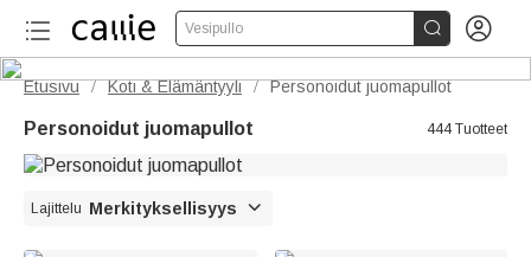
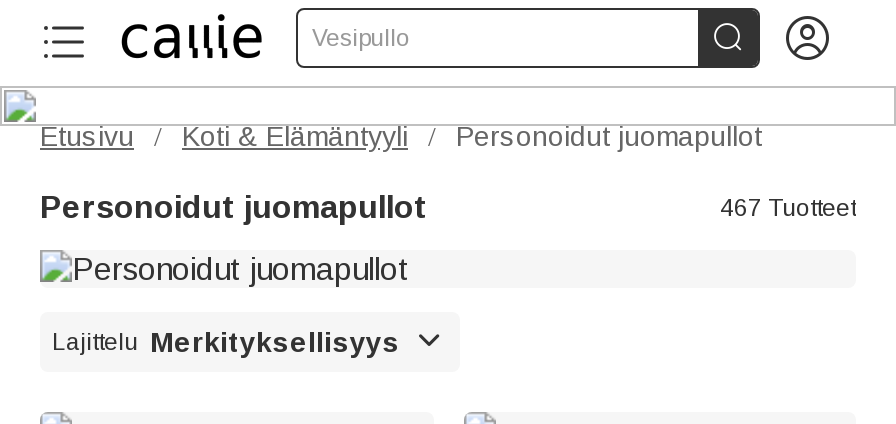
[427,121,507,137] 444 Tuotteet -> [720,194,856,222] 467 Tuotteet

